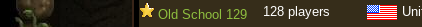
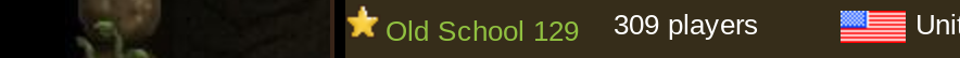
[157,4,329,22] Old School 129 128 players -> [386,9,759,47] Old School 129 309 players

